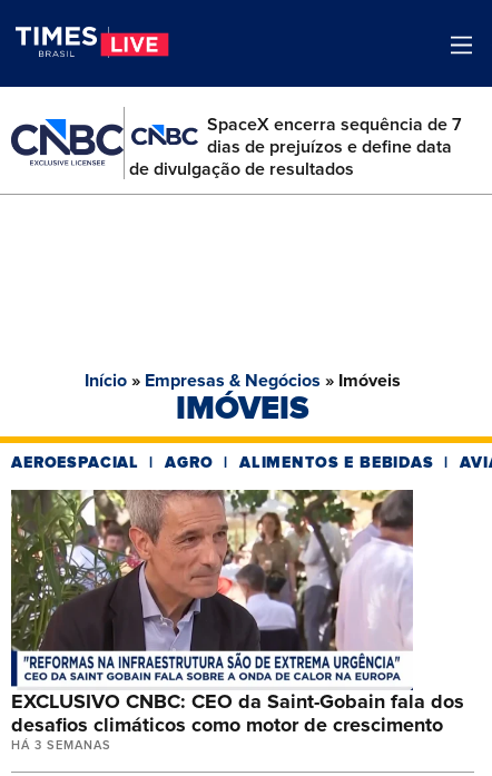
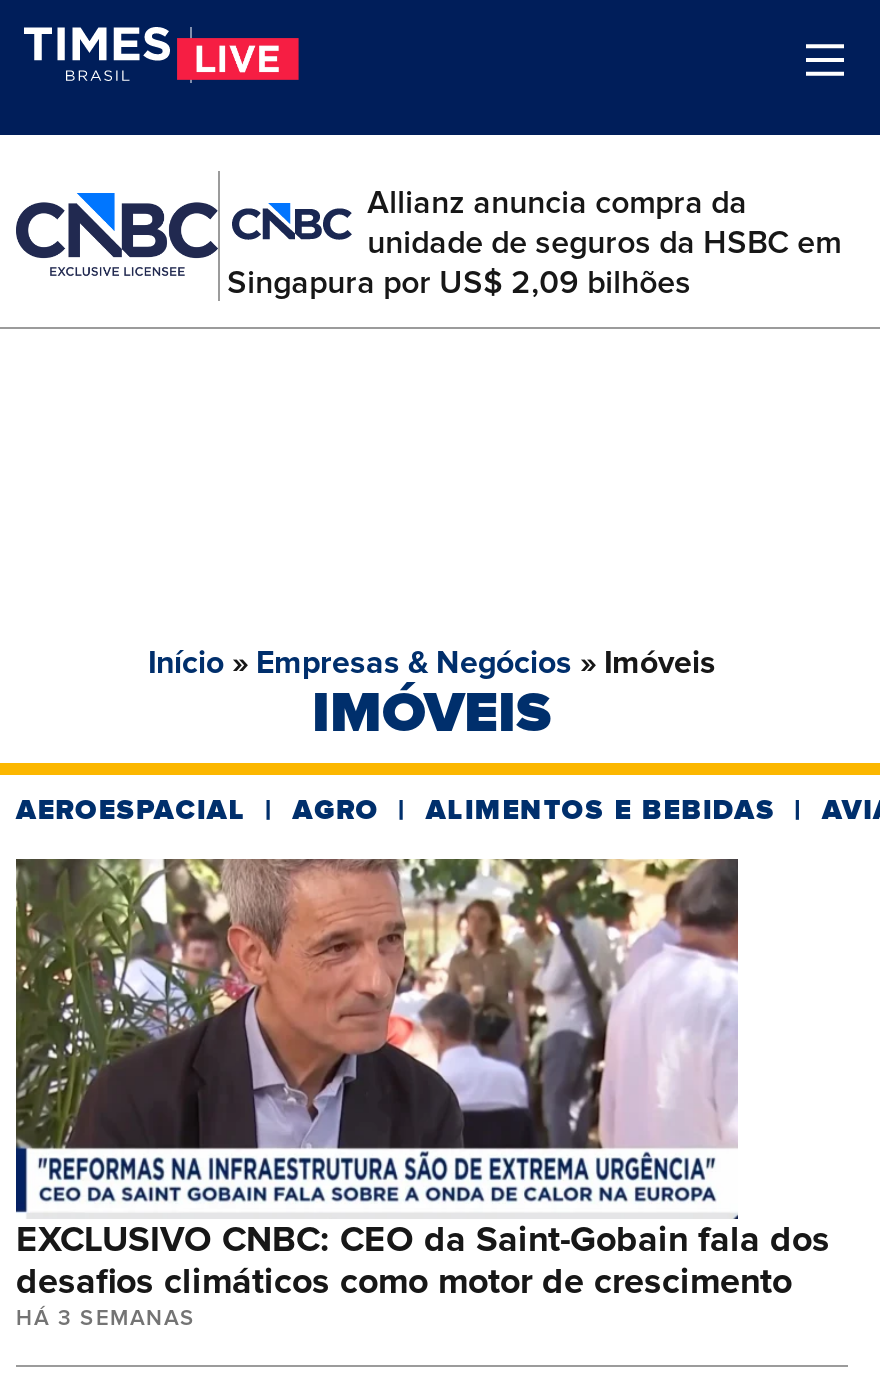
[129,113,462,180] SpaceX encerra sequência de 7 | dias de prejuízos e define data | de divulgação de resultados -> [227,182,841,302] Allianz anuncia compra da | unidade de seguros da HSBC em | Singapura por US$ 2,09 bilhões

